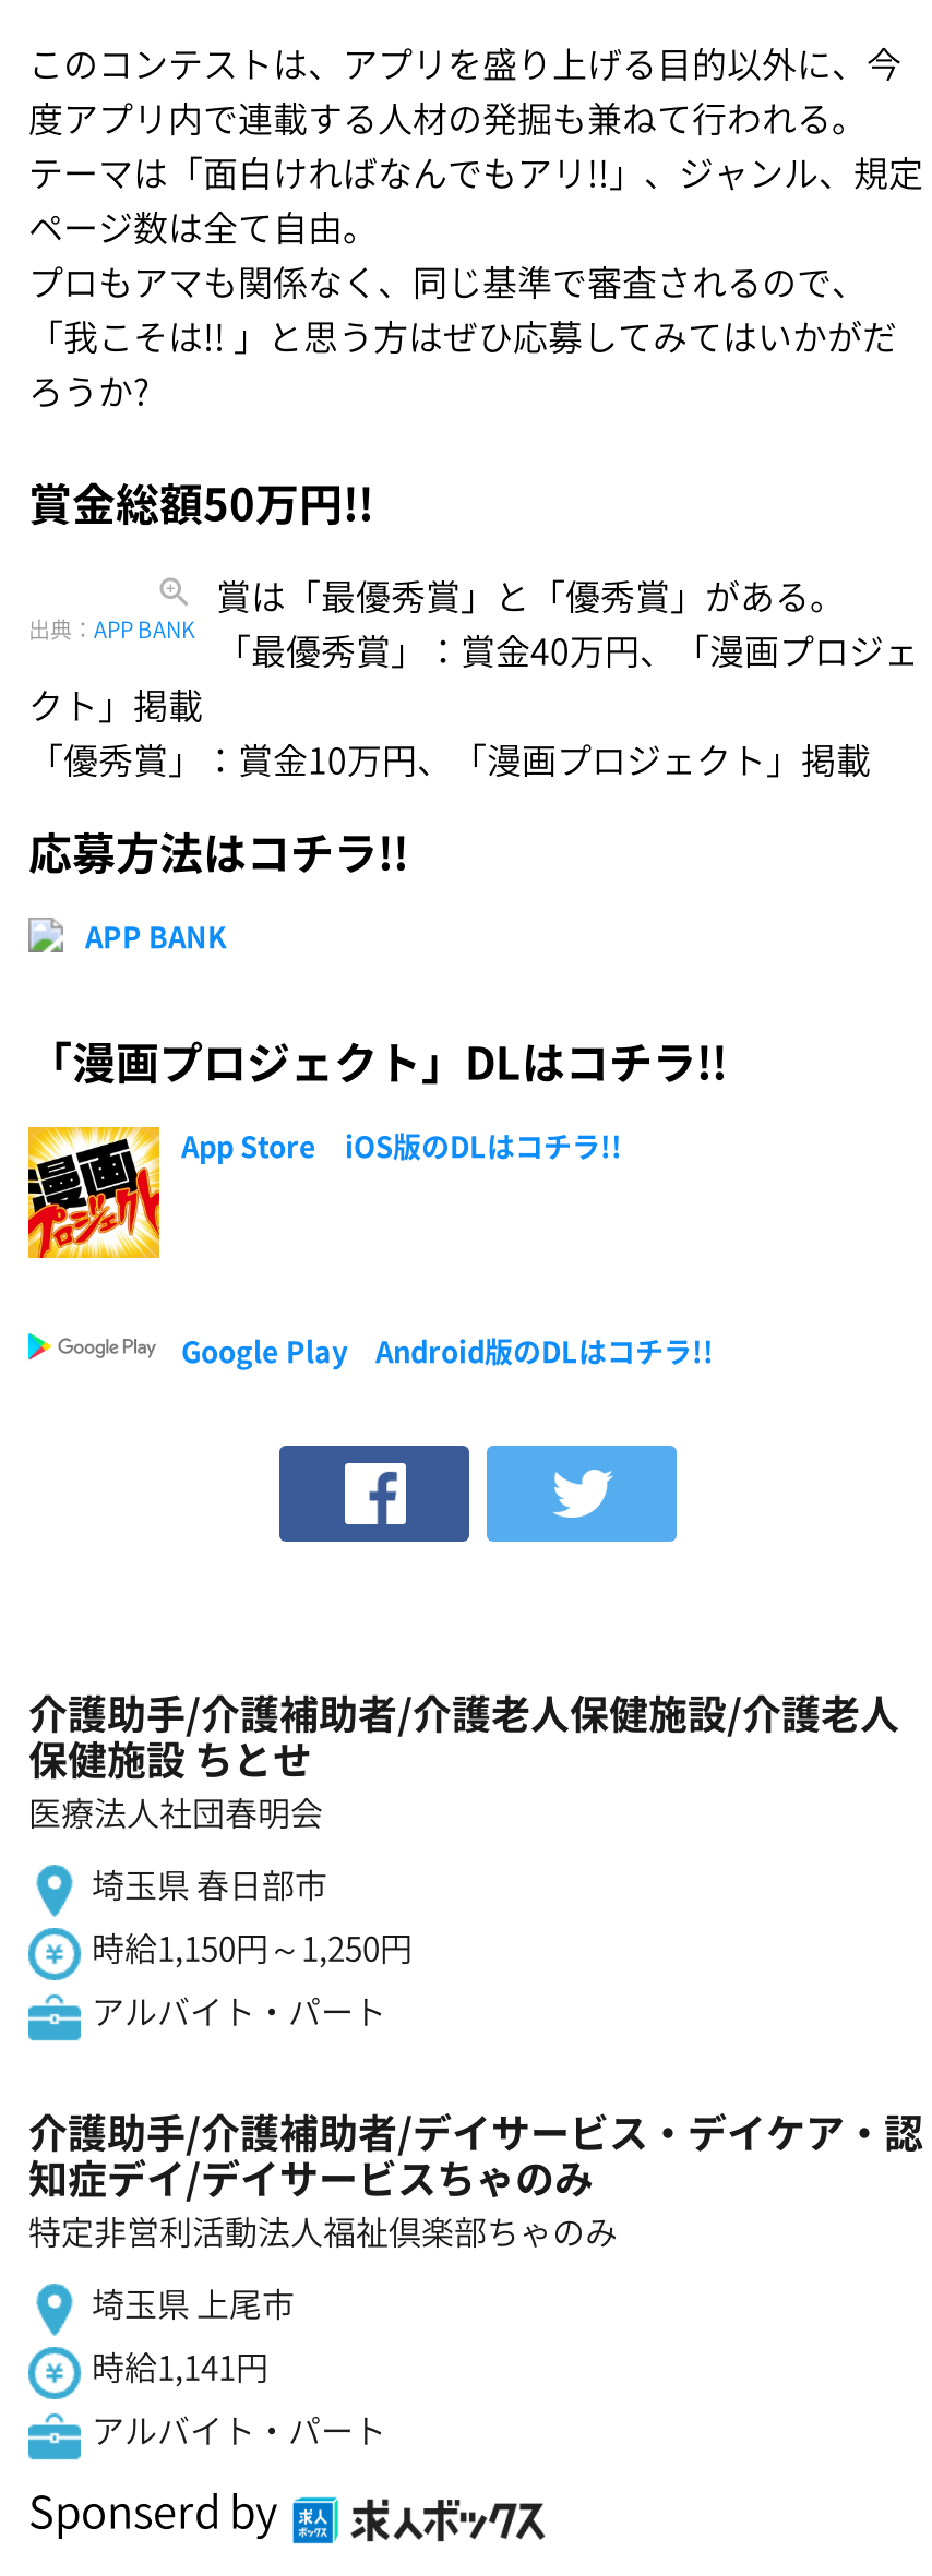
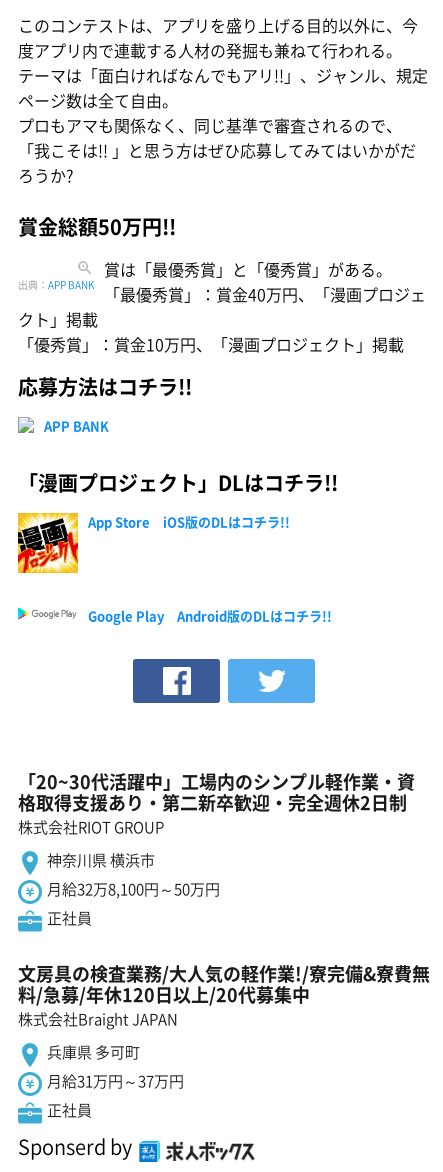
[28,1684,899,1836] 介護助手/介護補助者/介護老人保健施設/介護老人 | 保健施設 ちとせ | 医療法人社団春明会 -> [18,768,415,838] 「20~30代活躍中」工場内のシンプル軽作業・資 | 格取得支援あり・第二新卒歓迎・完全週休2日制 | 株式会社RIOT GROUP
[92,1860,413,2035] 埼玉県 春日部市 | 時給1,150円～1,250円 | アルバイト・パート -> [47,849,220,929] 神奈川県 横浜市 | 月給32万8,100円～50万円 | 正社員
[28,2102,923,2255] 介護助手/介護補助者/デイサービス・デイケア・認 | 知症デイ/デイサービスちゃのみ | 特定非営利活動法人福祉倶楽部ちゃのみ -> [18,960,430,1030] 文房具の検査業務/大人気の軽作業!/寮完備&寮費無 | 料/急募/年休120日以上/20代募集中 | 株式会社Braight JAPAN
[92,2279,386,2454] 埼玉県 上尾市 | 時給1,141円 | アルバイト・パート -> [47,1041,184,1121] 兵庫県 多可町 | 月給31万円～37万円 | 正社員

